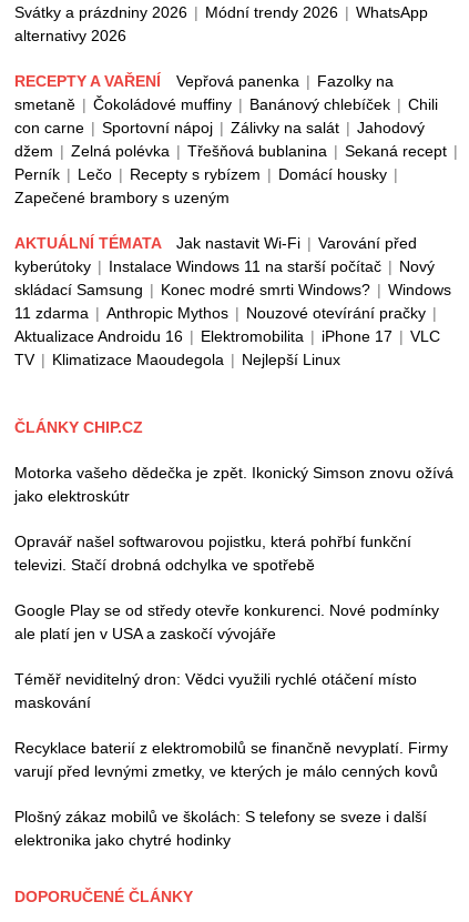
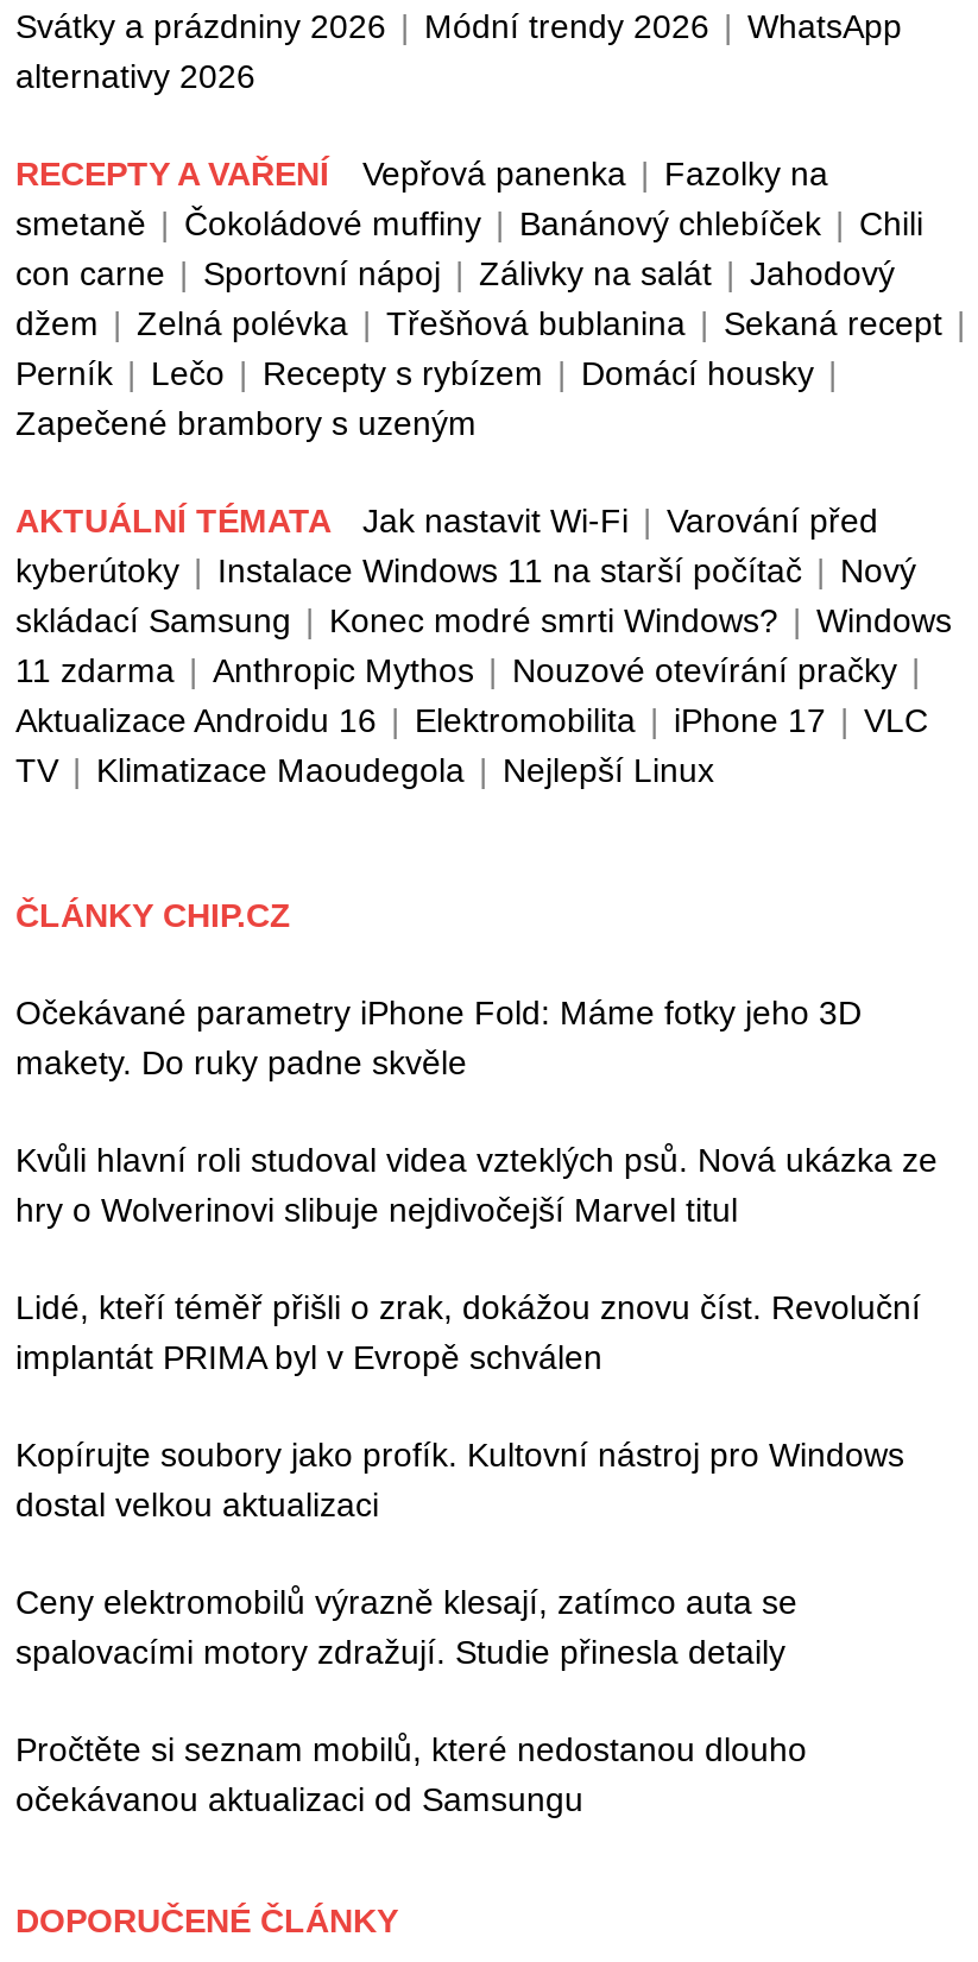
[14,464,453,505] Motorka vašeho dědečka je zpět. Ikonický Simson znovu ožívá | jako elektroskútr -> [15,993,862,1081] Očekávané parametry iPhone Fold: Máme fotky jeho 3D | makety. Do ruky padne skvěle
[14,533,411,574] Opravář našel softwarovou pojistku, která pohřbí funkční | televizi. Stačí drobná odchylka ve spotřebě -> [15,1141,938,1229] Kvůli hlavní roli studoval videa vzteklých psů. Nová ukázka ze | hry o Wolverinovi slibuje nejdivočejší Marvel titul
[14,601,439,642] Google Play se od středy otevře konkurenci. Nové podmínky | ale platí jen v USA a zaskočí vývojáře -> [15,1288,921,1376] Lidé, kteří téměř přišli o zrak, dokážou znovu číst. Revoluční | implantát PRIMA byl v Evropě schválen
[14,670,417,711] Téměř neviditelný dron: Vědci využili rychlé otáčení místo | maskování -> [15,1436,904,1523] Kopírujte soubory jako profík. Kultovní nástroj pro Windows | dostal velkou aktualizaci
[14,739,448,780] Recyklace baterií z elektromobilů se finančně nevyplatí. Firmy | varují před levnými zmetky, ve kterých je málo cenných kovů -> [15,1583,797,1671] Ceny elektromobilů výrazně klesají, zatímco auta se | spalovacími motory zdražují. Studie přinesla detaily
[14,808,427,849] Plošný zákaz mobilů ve školách: S telefony se sveze i další | elektronika jako chytré hodinky -> [15,1730,807,1818] Pročtěte si seznam mobilů, které nedostanou dlouho | očekávanou aktualizaci od Samsungu

